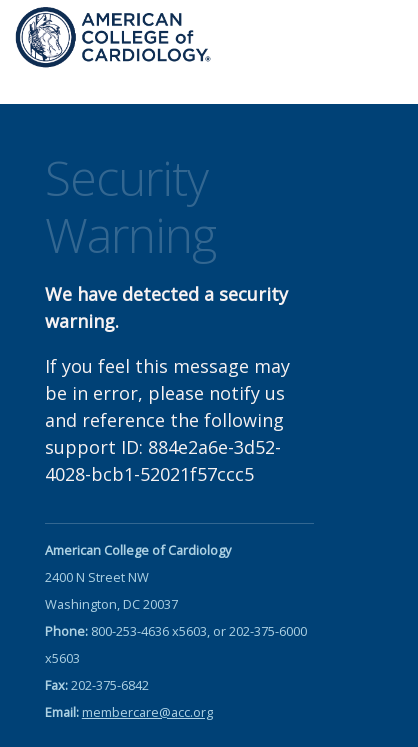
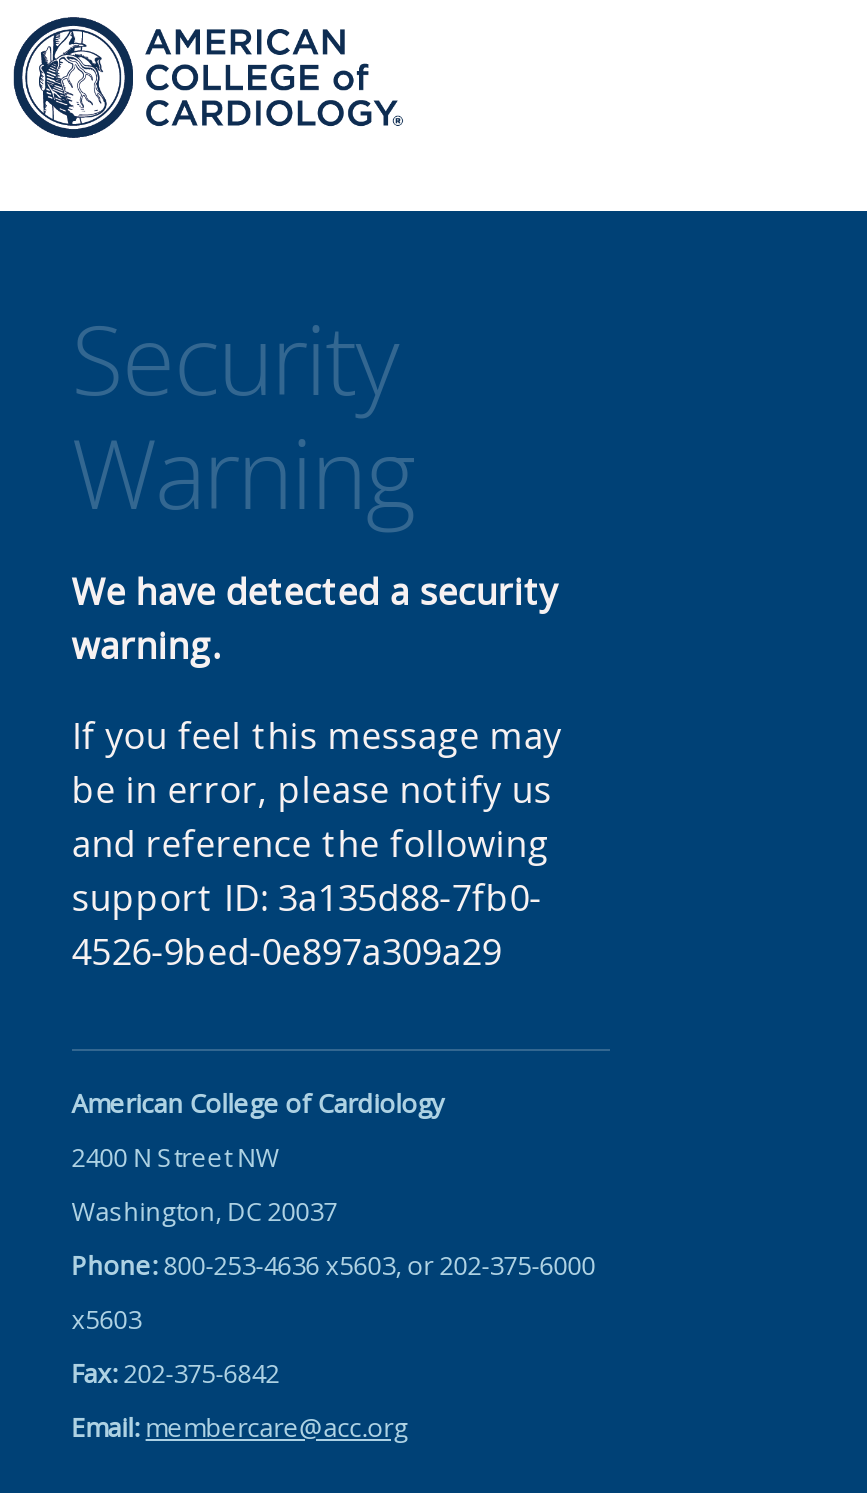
[45,435,281,486] support ID: 884e2a6e-3d52- | 4028-bcb1-52021f57ccc5 -> [72,873,542,975] support ID: 3a135d88-7fb0- | 4526-9bed-0e897a309a29

